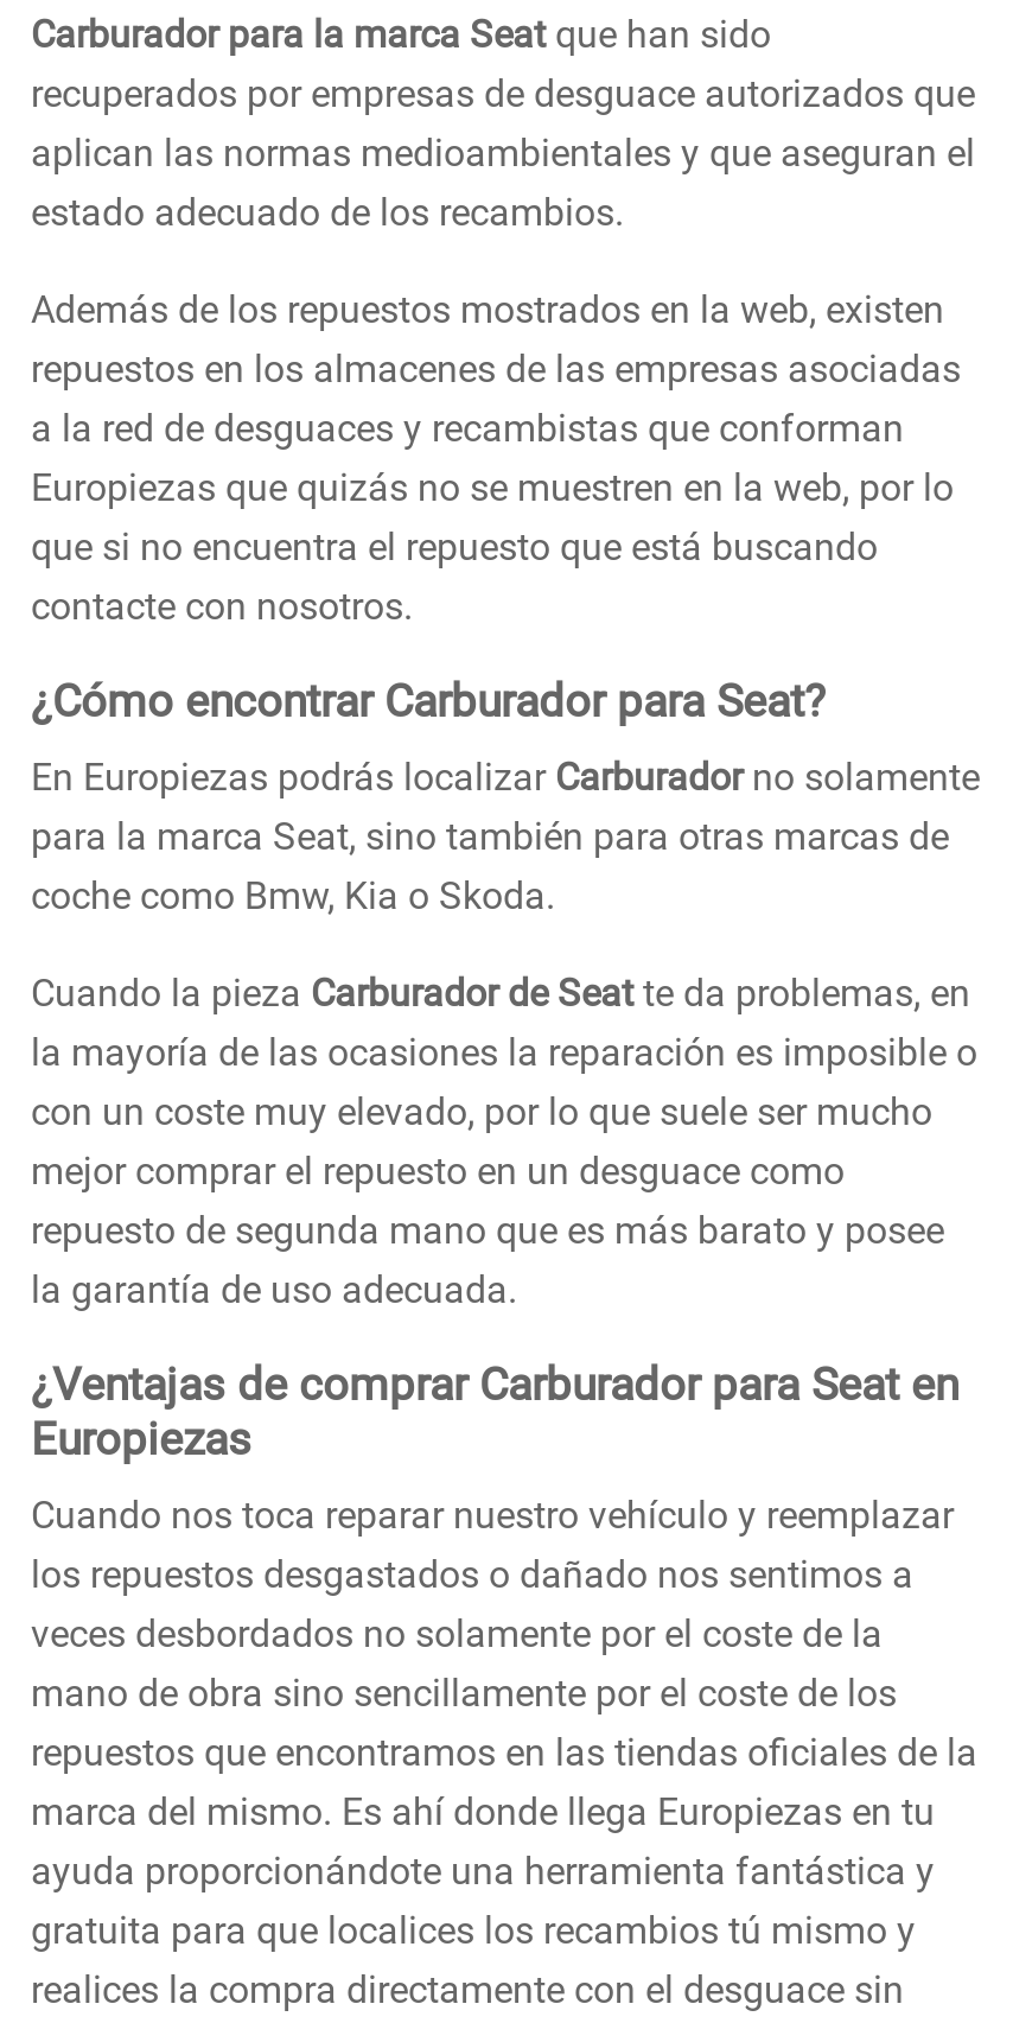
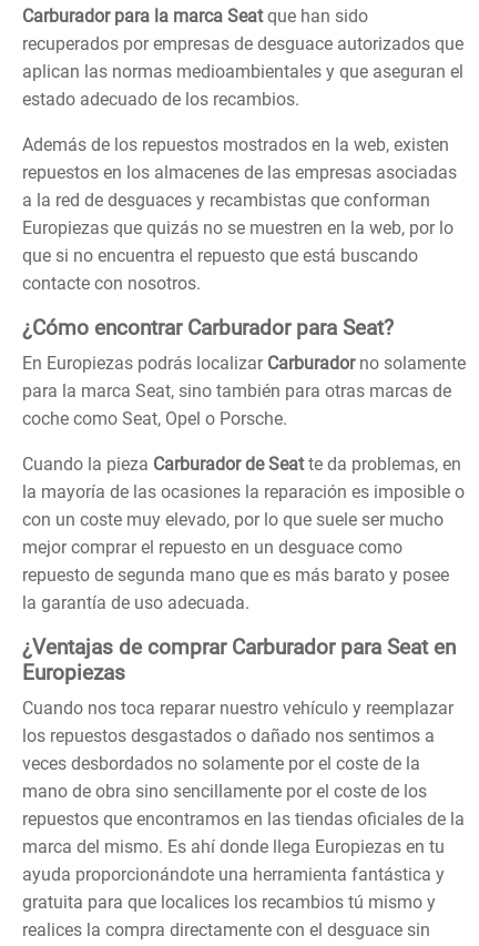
[31,873,555,918] coche como Bmw, Kia o Skoda. -> [22,408,287,429] coche como Seat, Opel o Porsche.

